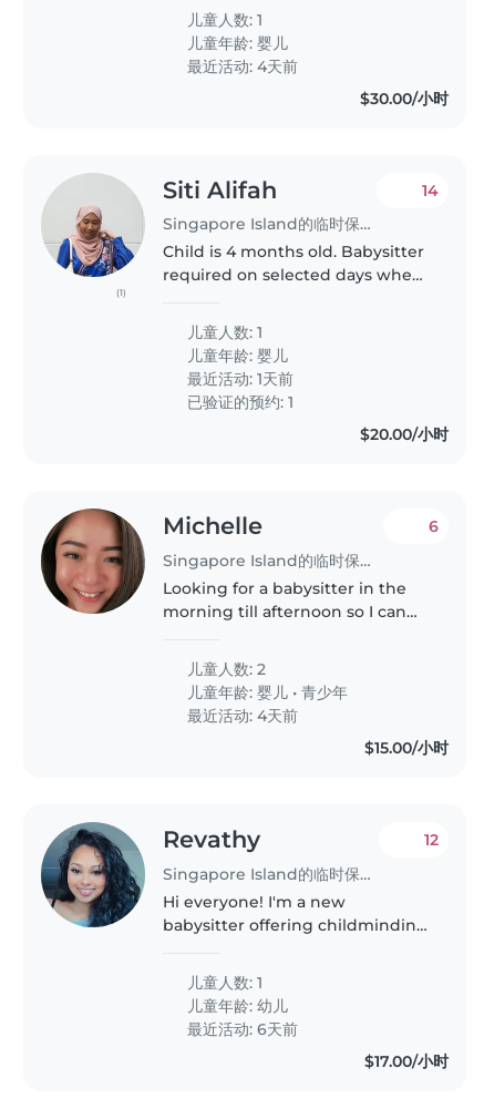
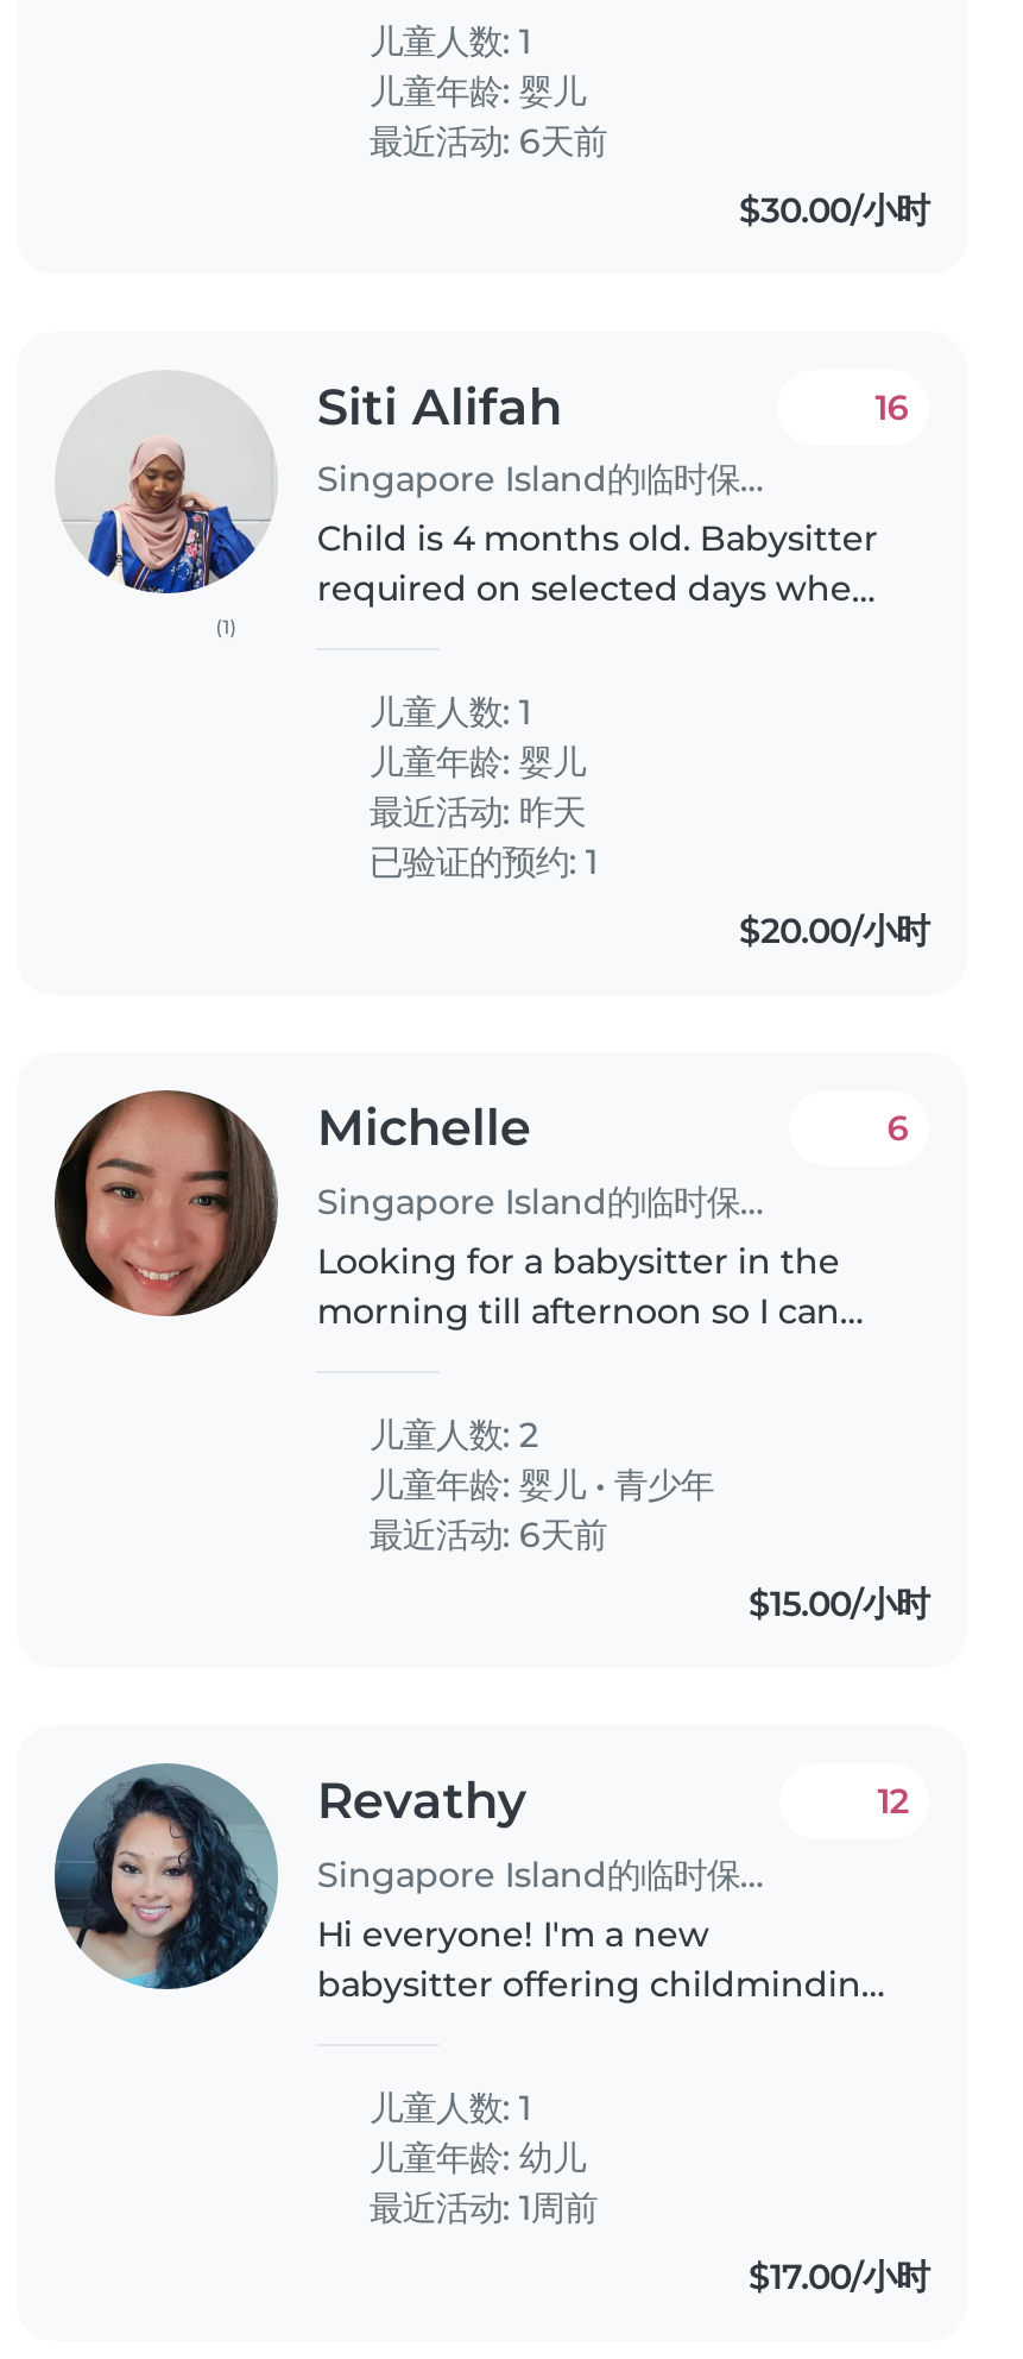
[183,56,298,76] 最近活动: 4天前 -> [360,119,607,162] 最近活动: 6天前
[422,180,439,200] 14 -> [875,385,908,428] 16
[183,369,294,389] 最近活动: 1天前 -> [360,792,586,834] 最近活动: 昨天
[183,706,298,726] 最近活动: 4天前 -> [360,1514,607,1557] 最近活动: 6天前
[183,1019,298,1039] 最近活动: 6天前 -> [360,2187,597,2229] 最近活动: 1周前

